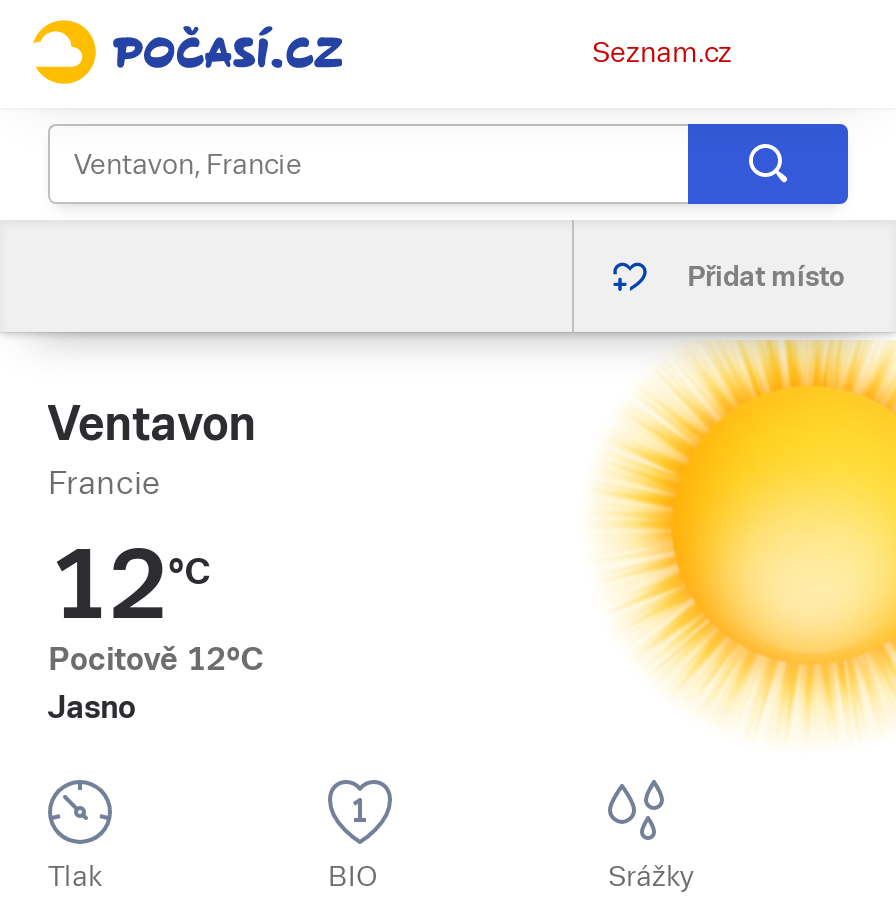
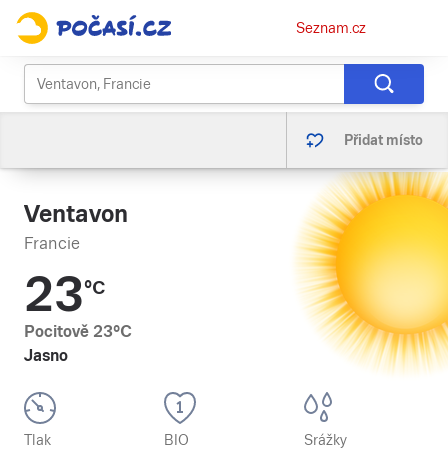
[48,530,210,640] 12°C -> [24,267,105,322] 23°C
[48,640,264,678] Pocitově 12°C -> [24,322,132,341] Pocitově 23°C

